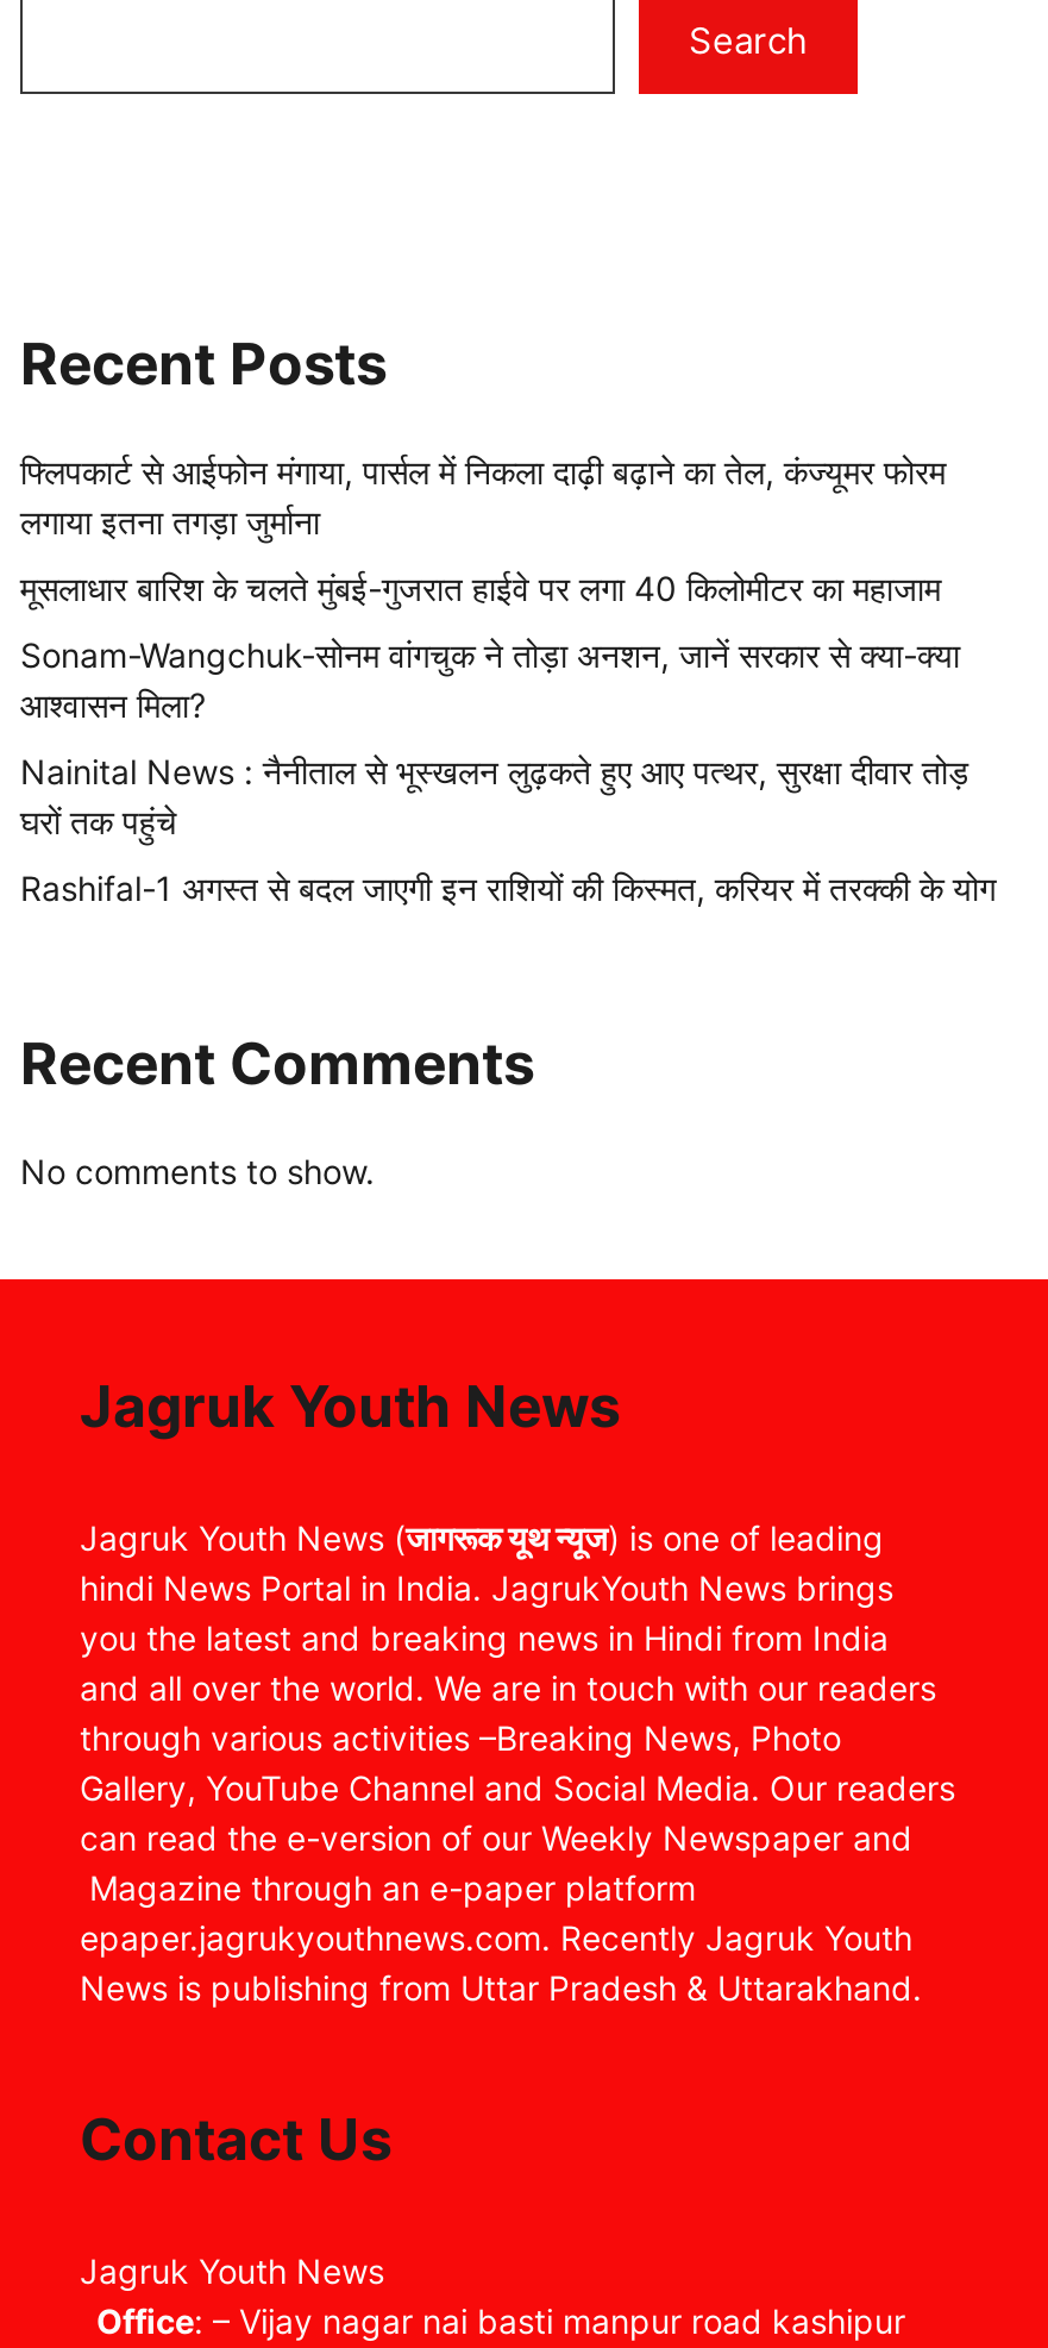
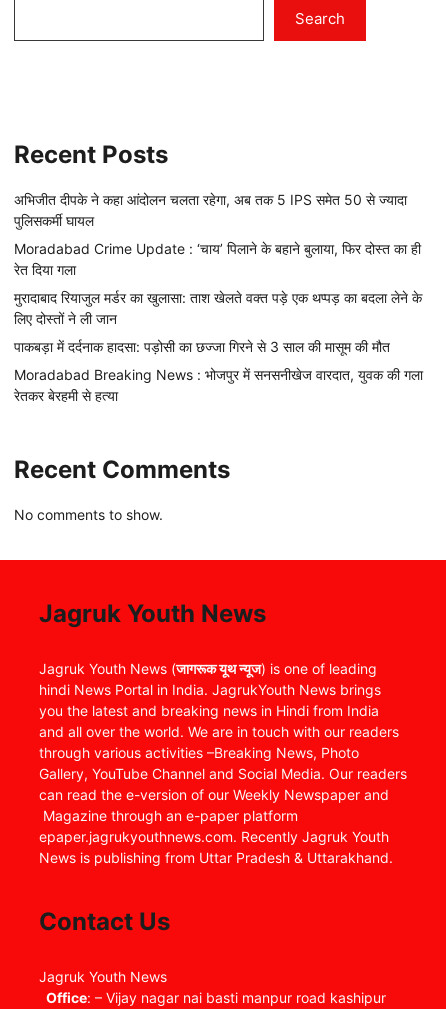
[20,451,946,541] फ्लिपकार्ट से आईफोन मंगाया, पार्सल में निकला दाढ़ी बढ़ाने का तेल, कंज्यूमर फोरम | लगाया इतना तगड़ा जुर्माना -> [14,191,407,229] अभिजीत दीपके ने कहा आंदोलन चलता रहेगा, अब तक 5 IPS समेत 50 से ज्यादा | पुलिसकर्मी घायल
[20,567,941,608] मूसलाधार बारिश के चलते मुंबई-गुजरात हाईवे पर लगा 40 किलोमीटर का महाजाम -> [14,240,421,278] Moradabad Crime Update : ‘चाय’ पिलाने के बहाने बुलाया, फिर दोस्त का ही | रेत दिया गला
[20,634,960,724] Sonam-Wangchuk-सोनम वांगचुक ने तोड़ा अनशन, जानें सरकार से क्या-क्या | आश्वासन मिला? -> [14,289,422,327] मुरादाबाद रियाजुल मर्डर का खुलासा: ताश खेलते वक्त पड़े एक थप्पड़ का बदला लेने के | लिए दोस्तों ने ली जान
[20,750,969,841] Nainital News : नैनीताल से भूस्खलन लुढ़कते हुए आए पत्थर, सुरक्षा दीवार तोड़ | घरों तक पहुंचे -> [14,338,390,355] पाकबड़ा में दर्दनाक हादसा: पड़ोसी का छज्जा गिरने से 3 साल की मासूम की मौत
[20,867,996,908] Rashifal-1 अगस्त से बदल जाएगी इन राशियों की किस्मत, करियर में तरक्की के योग -> [14,366,423,404] Moradabad Breaking News : भोजपुर में सनसनीखेज वारदात, युवक की गला | रेतकर बेरहमी से हत्या

